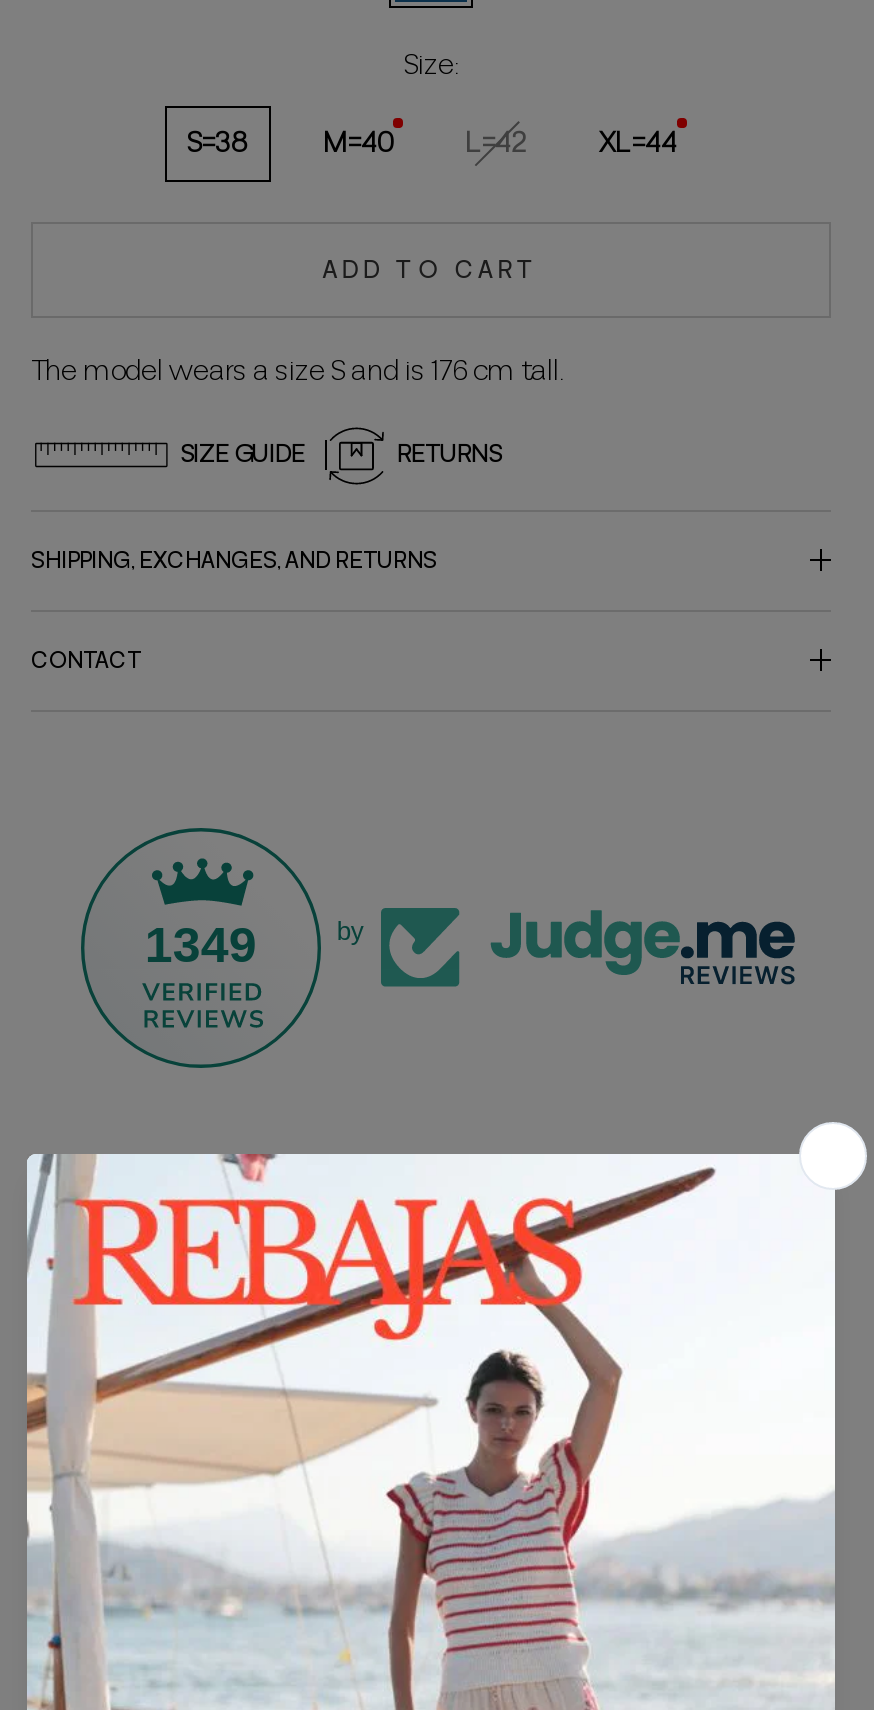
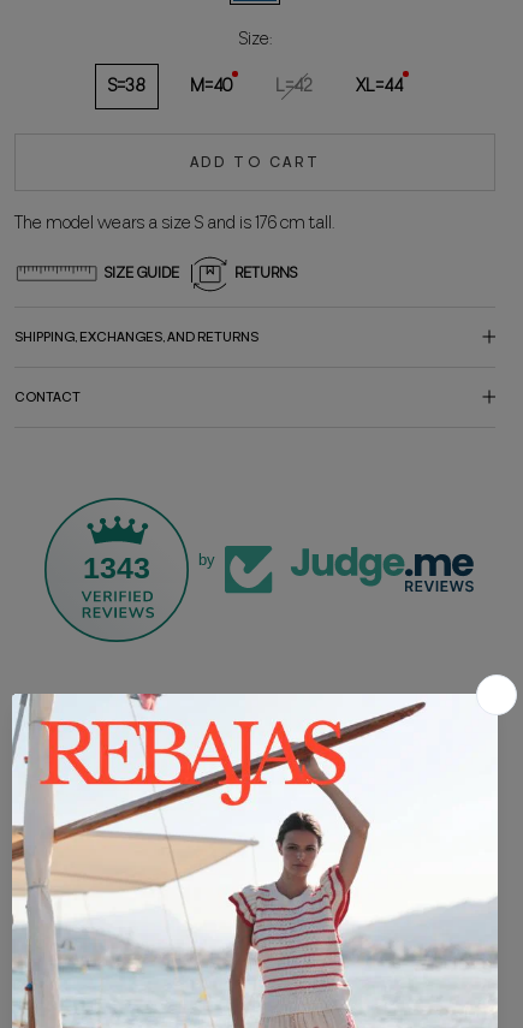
[145,915,257,971] 1349 -> [83,550,150,584] 1343

